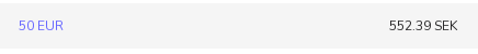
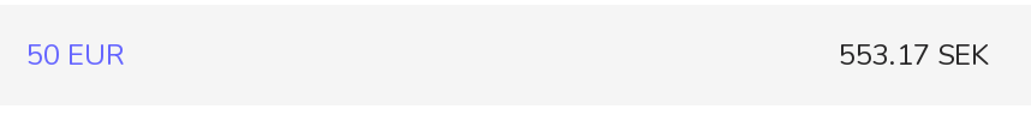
[389,17,457,35] 552.39 SEK -> [839,36,988,74] 553.17 SEK

